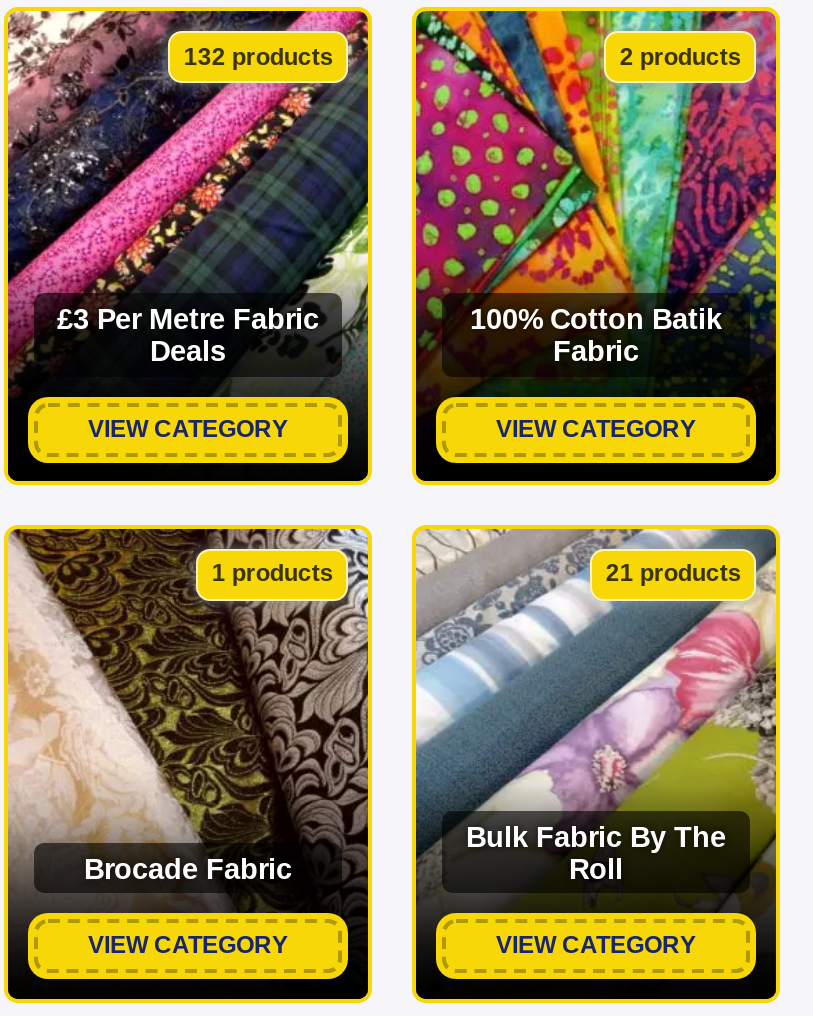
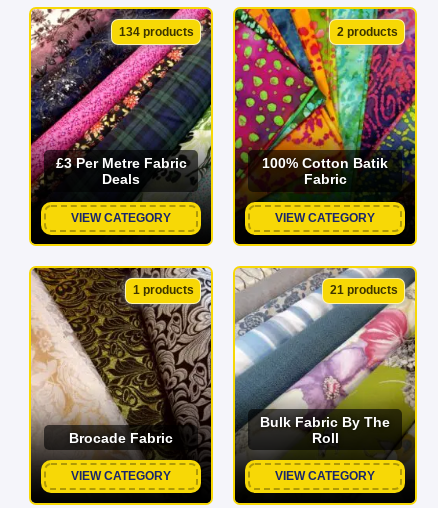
[184,43,334,71] 132 products -> [119,25,194,39] 134 products

